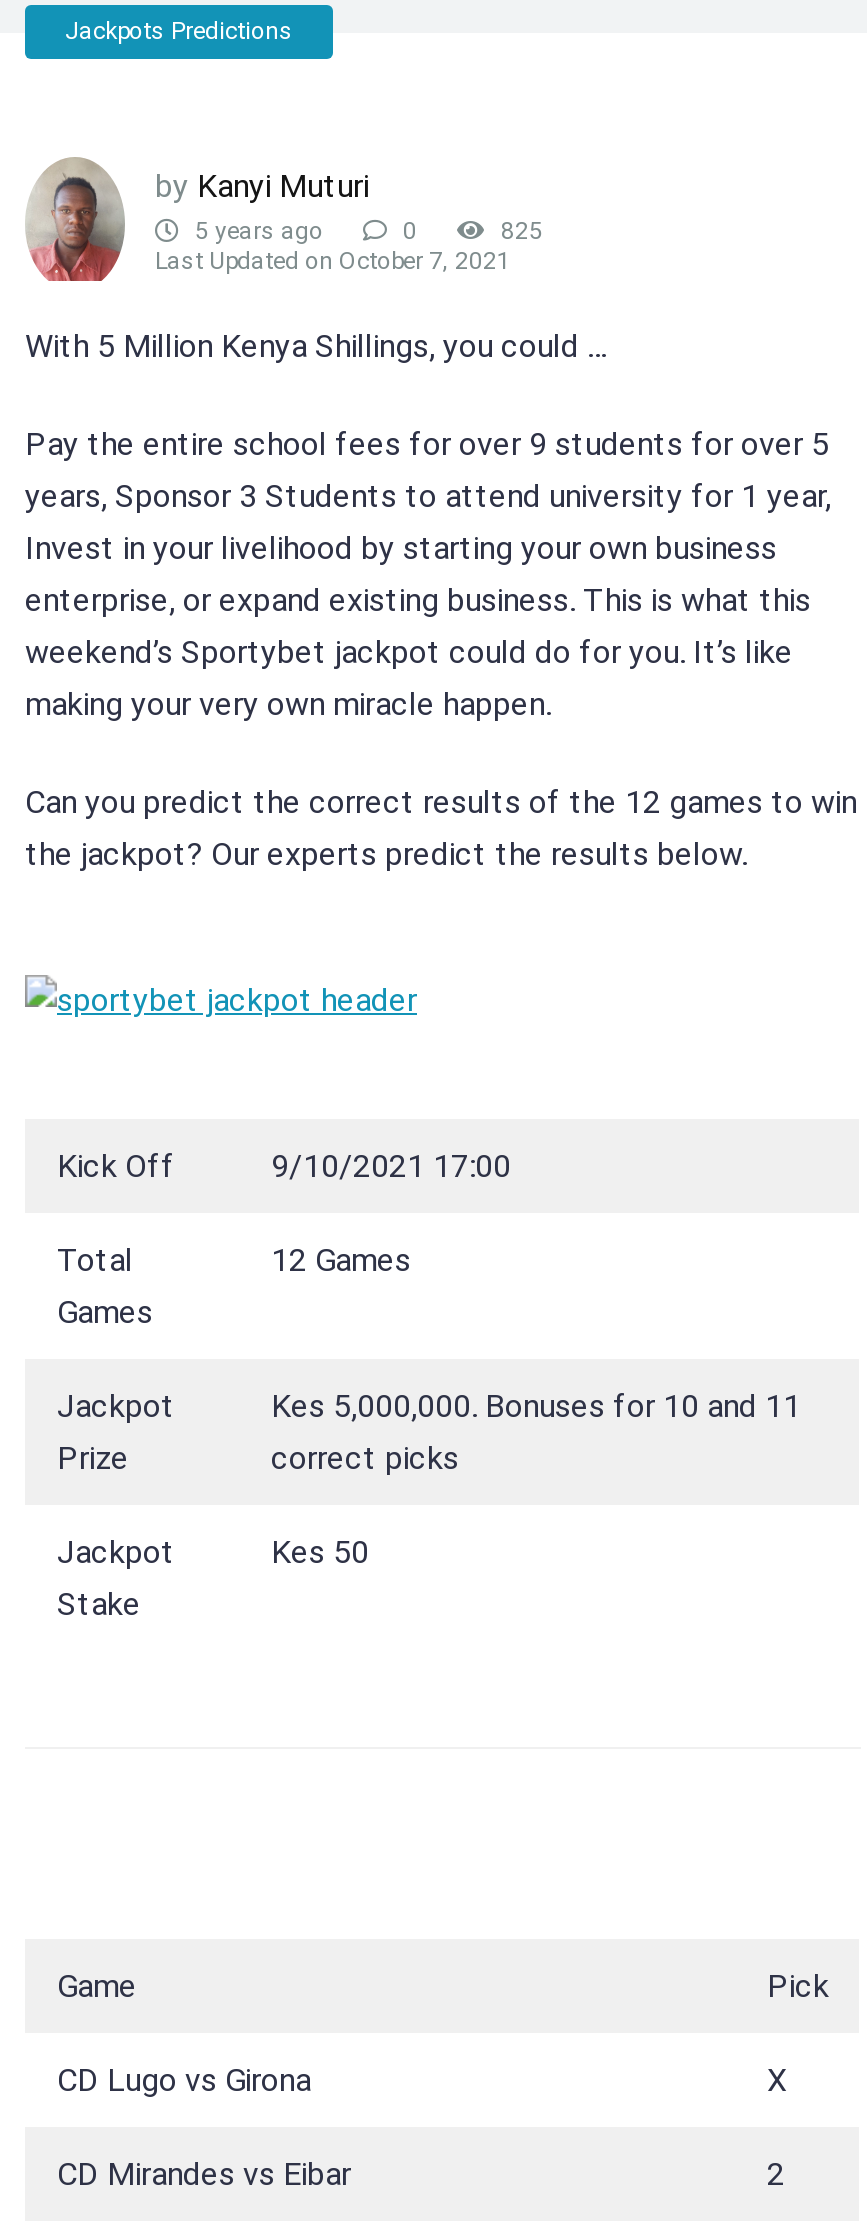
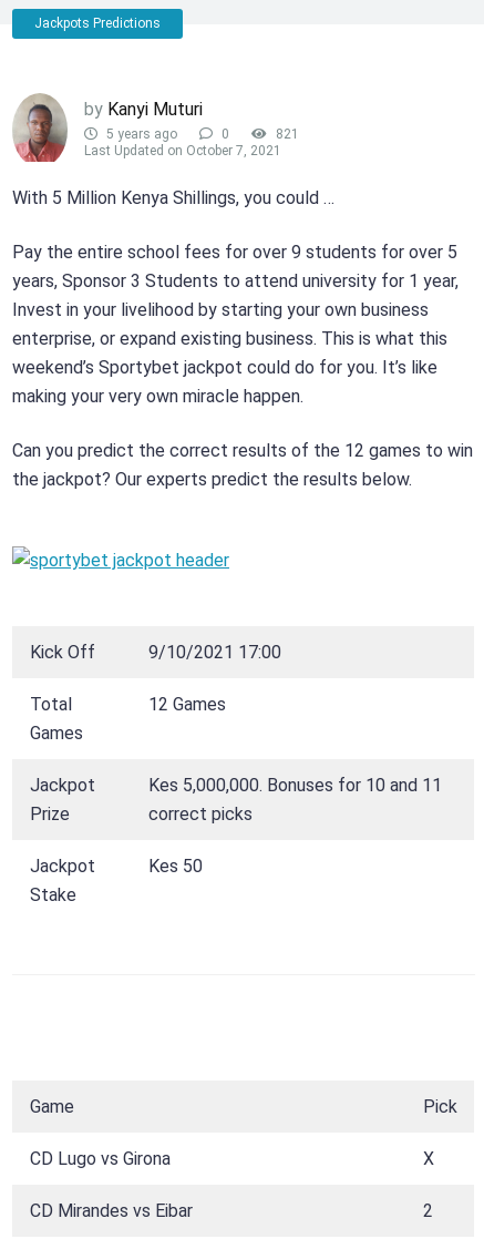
[495,217,543,245] 825 -> [272,126,299,142] 821

